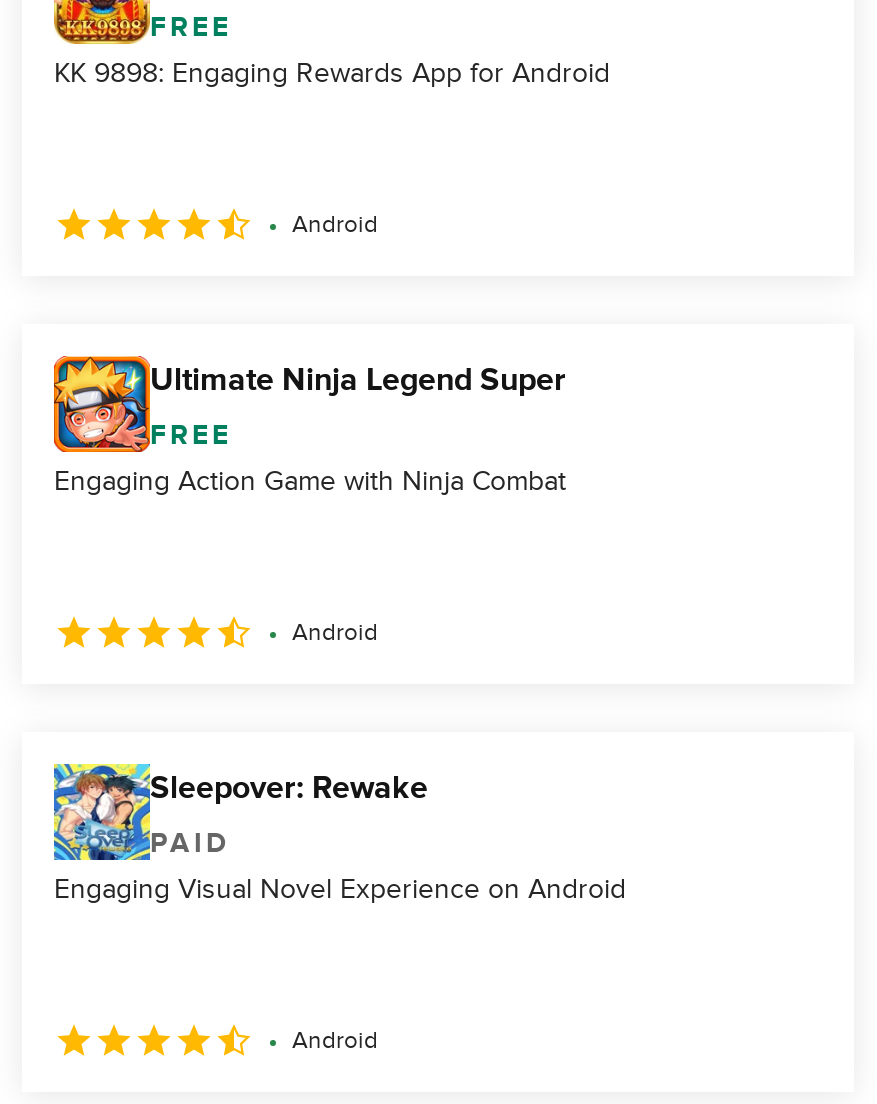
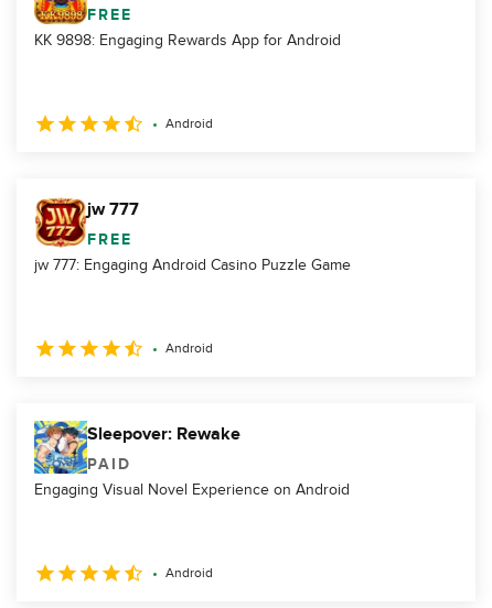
[52,354,566,450] [image] | Ultimate Ninja Legend Super -> [34,196,139,248] [image] | jw 777
[54,464,566,498] Engaging Action Game with Ninja Combat -> [34,256,351,274] jw 777: Engaging Android Casino Puzzle Game

